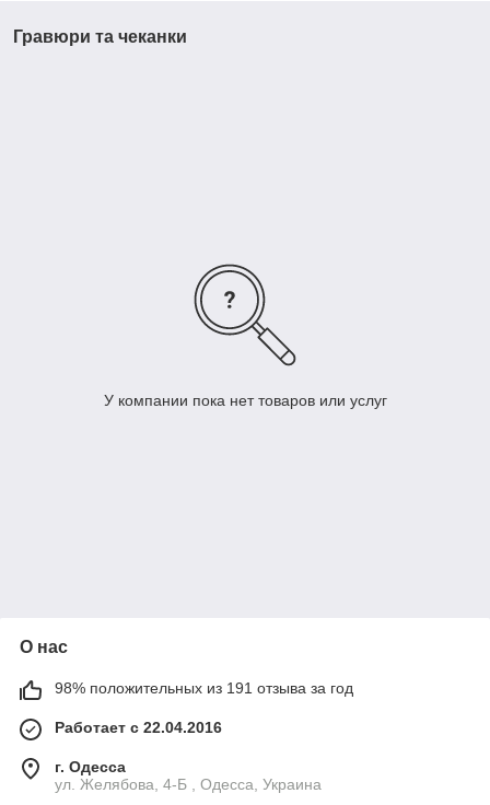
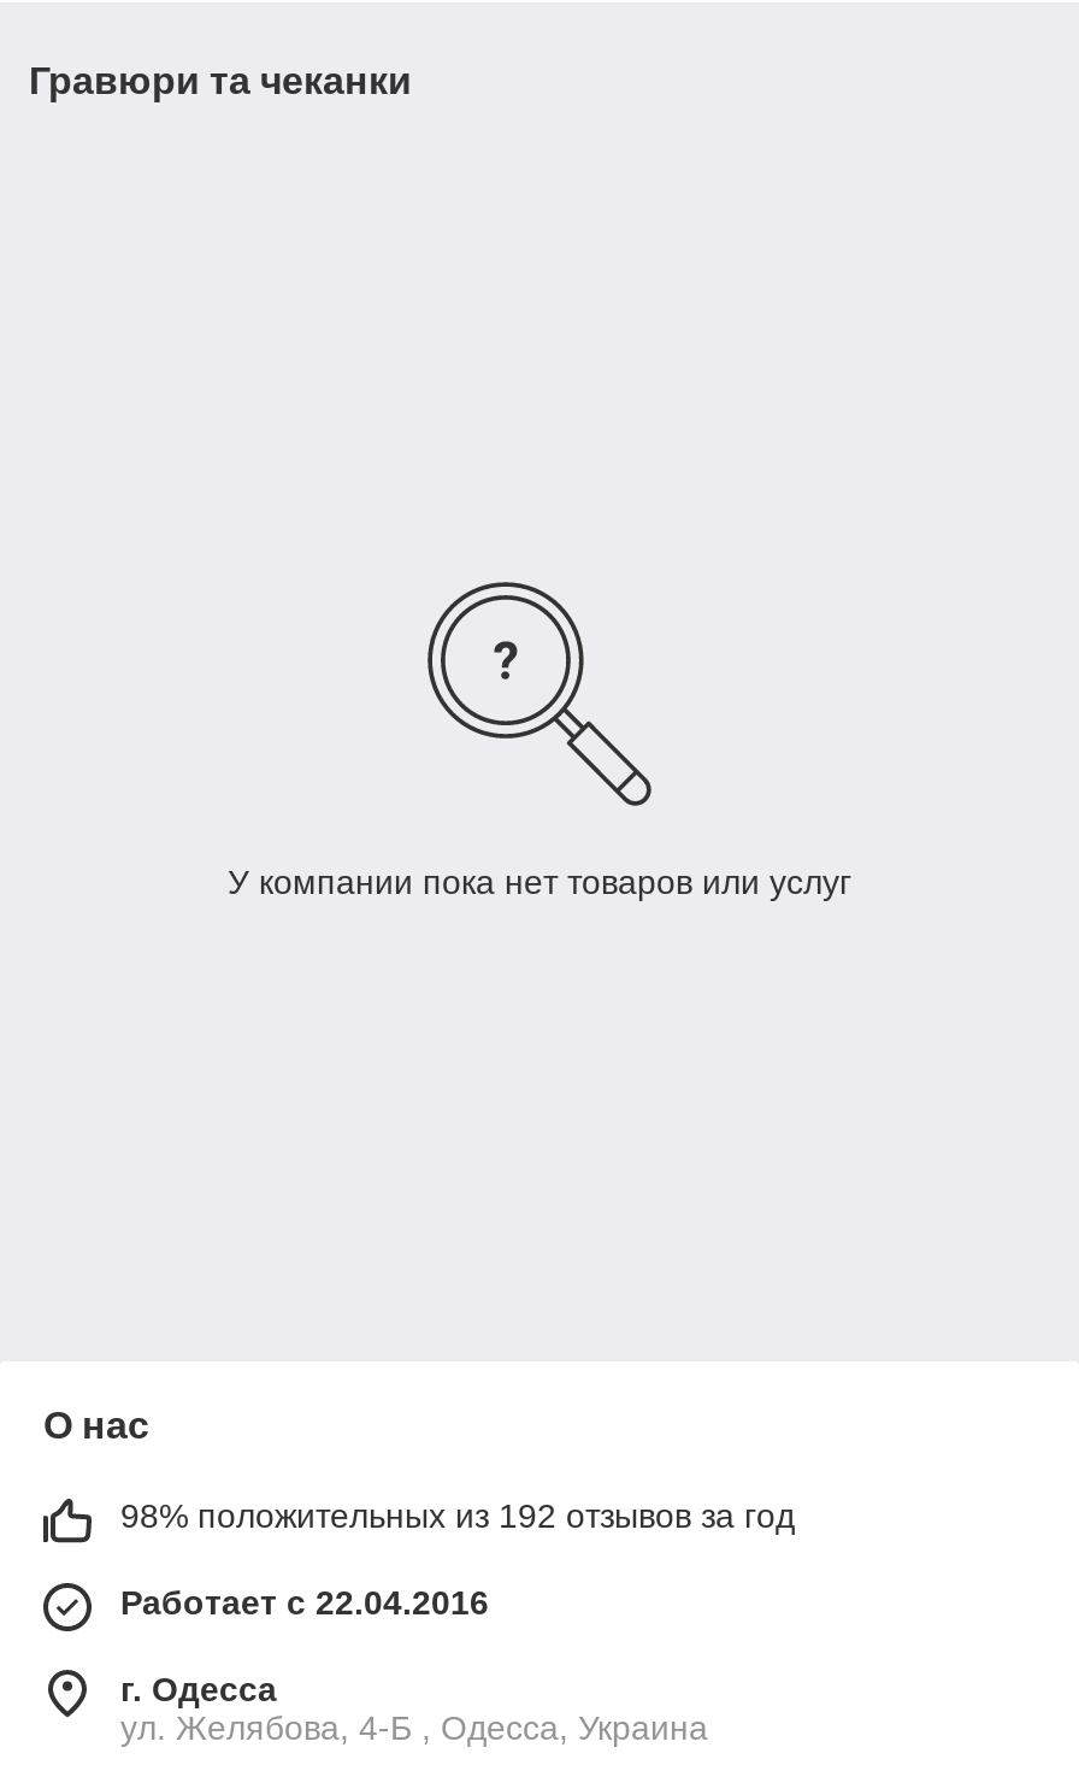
[55,680,353,697] 98% положительных из 191 отзыва за год -> [120,1498,795,1536] 98% положительных из 192 отзывов за год

